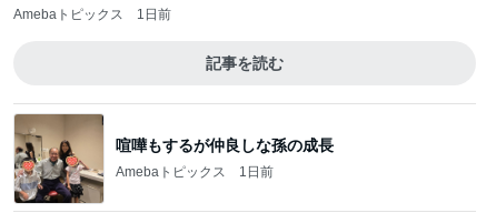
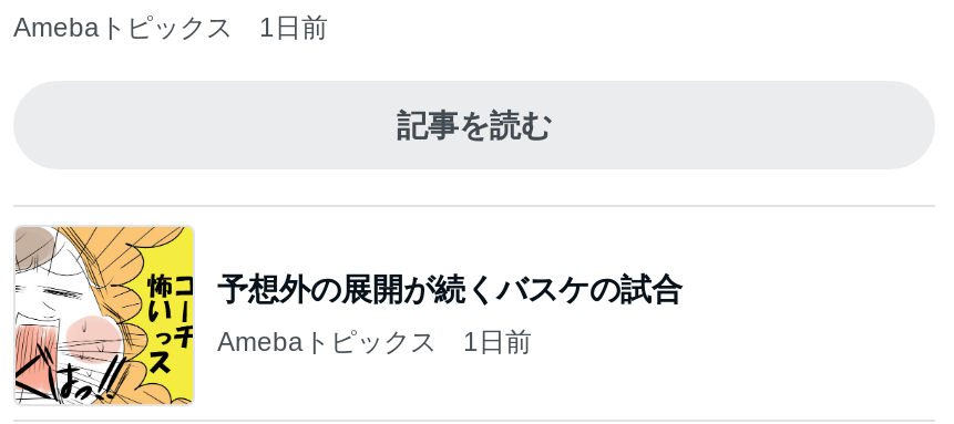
[13,113,334,204] [image] | 喧嘩もするが仲良しな孫の成長 -> [13,225,683,406] [image] | 予想外の展開が続くバスケの試合

